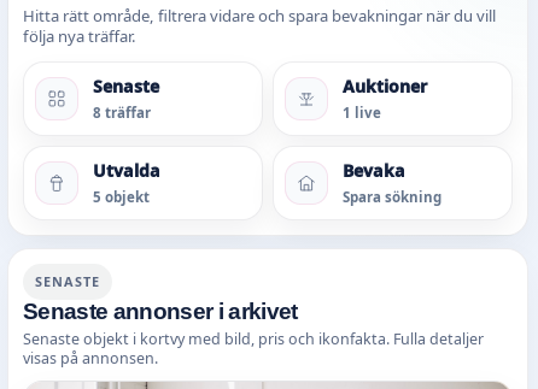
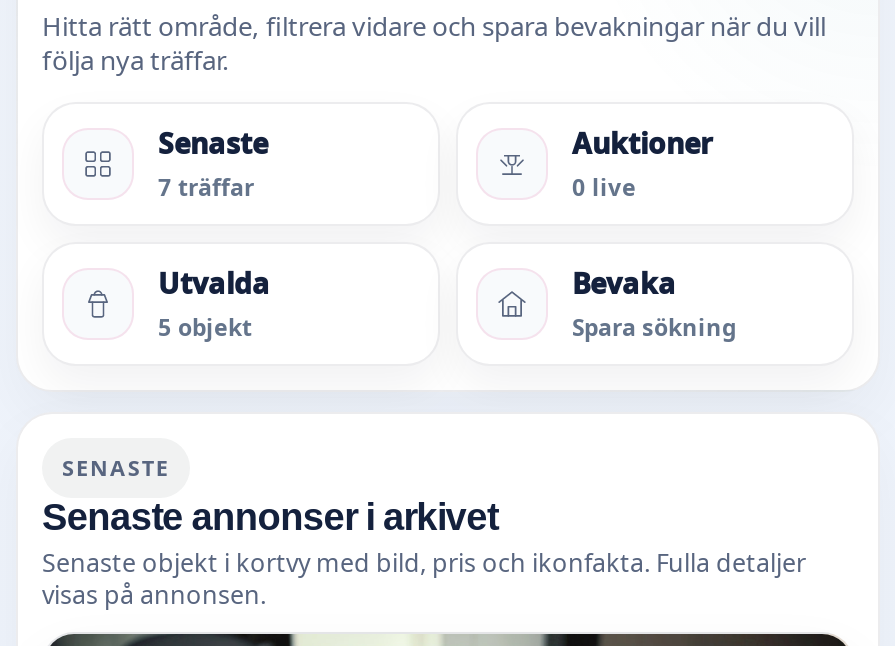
[93,103,151,121] 8 träffar -> [158,171,254,201] 7 träffar
[343,103,381,121] 1 live -> [572,171,636,201] 0 live

